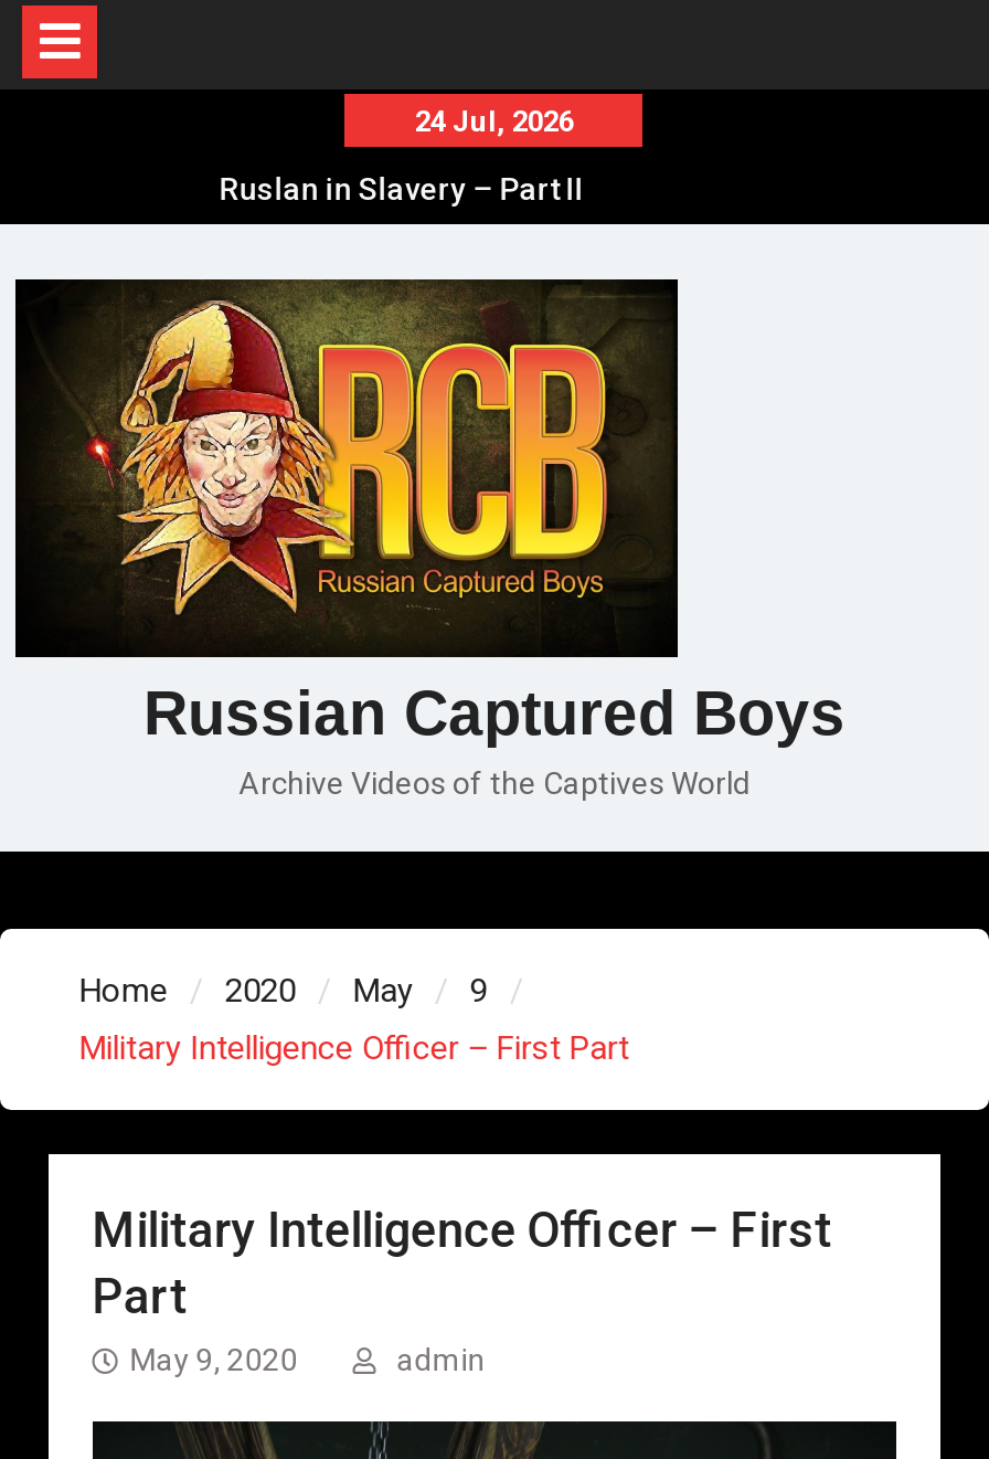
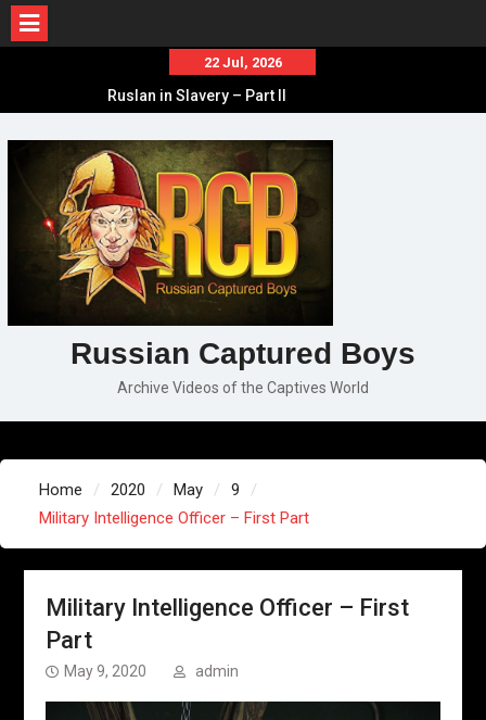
[415,105,574,138] 24 Jul, 2026 -> [204,54,282,71] 22 Jul, 2026

